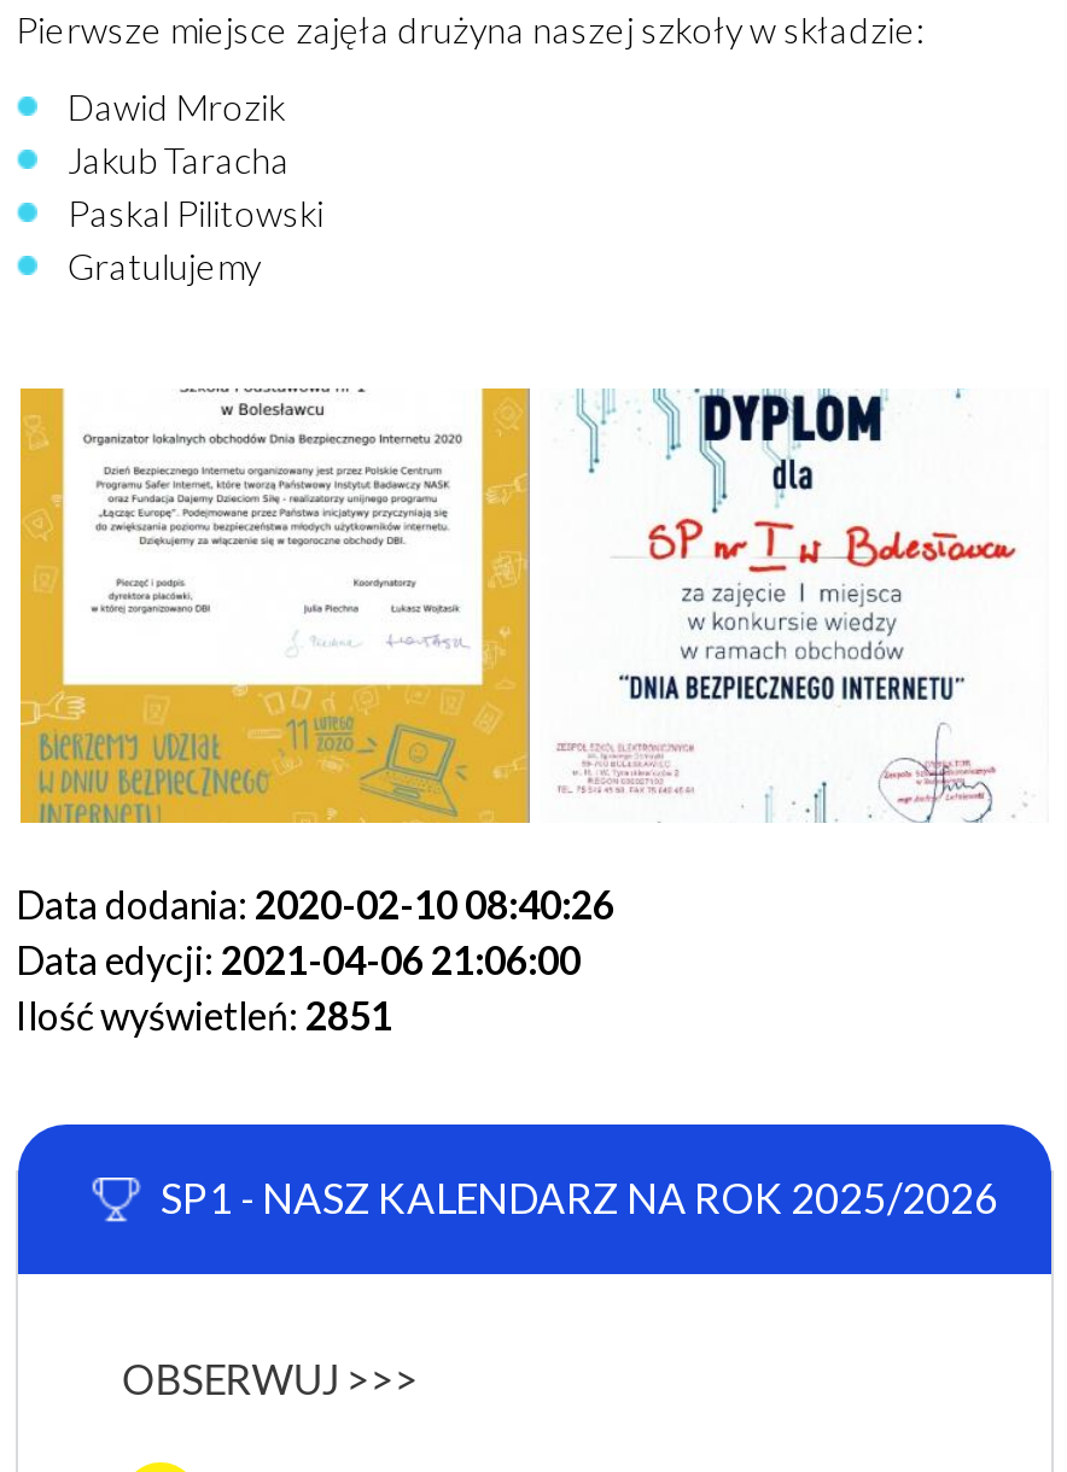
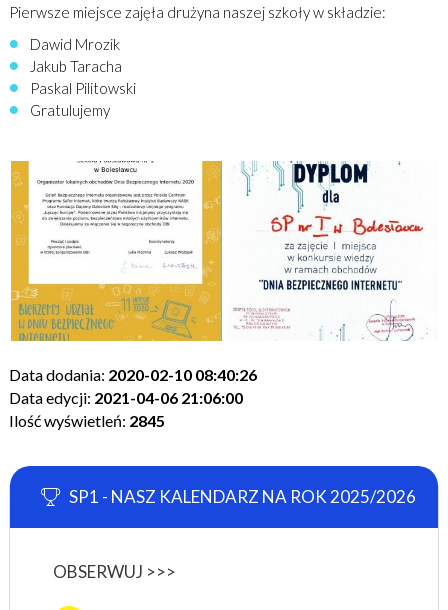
[16,992,392,1037] Ilość wyświetleń: 2851 -> [9,411,165,430] Ilość wyświetleń: 2845

